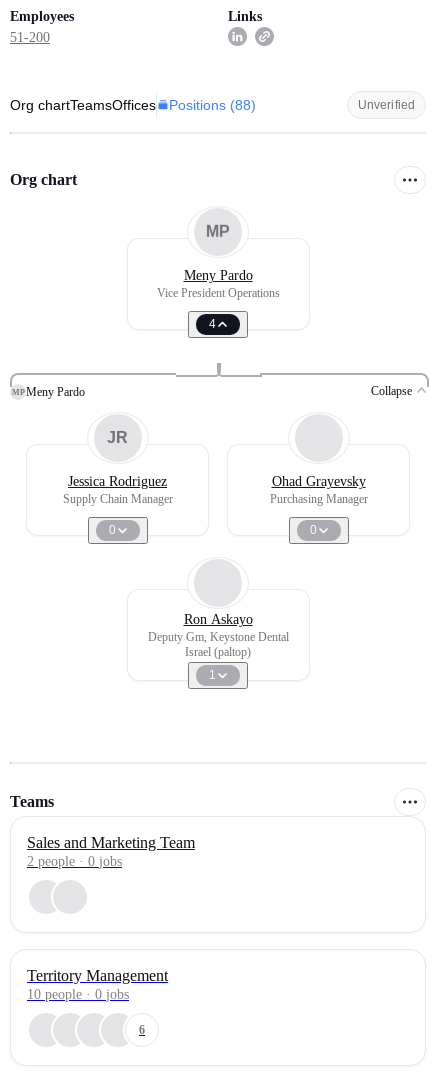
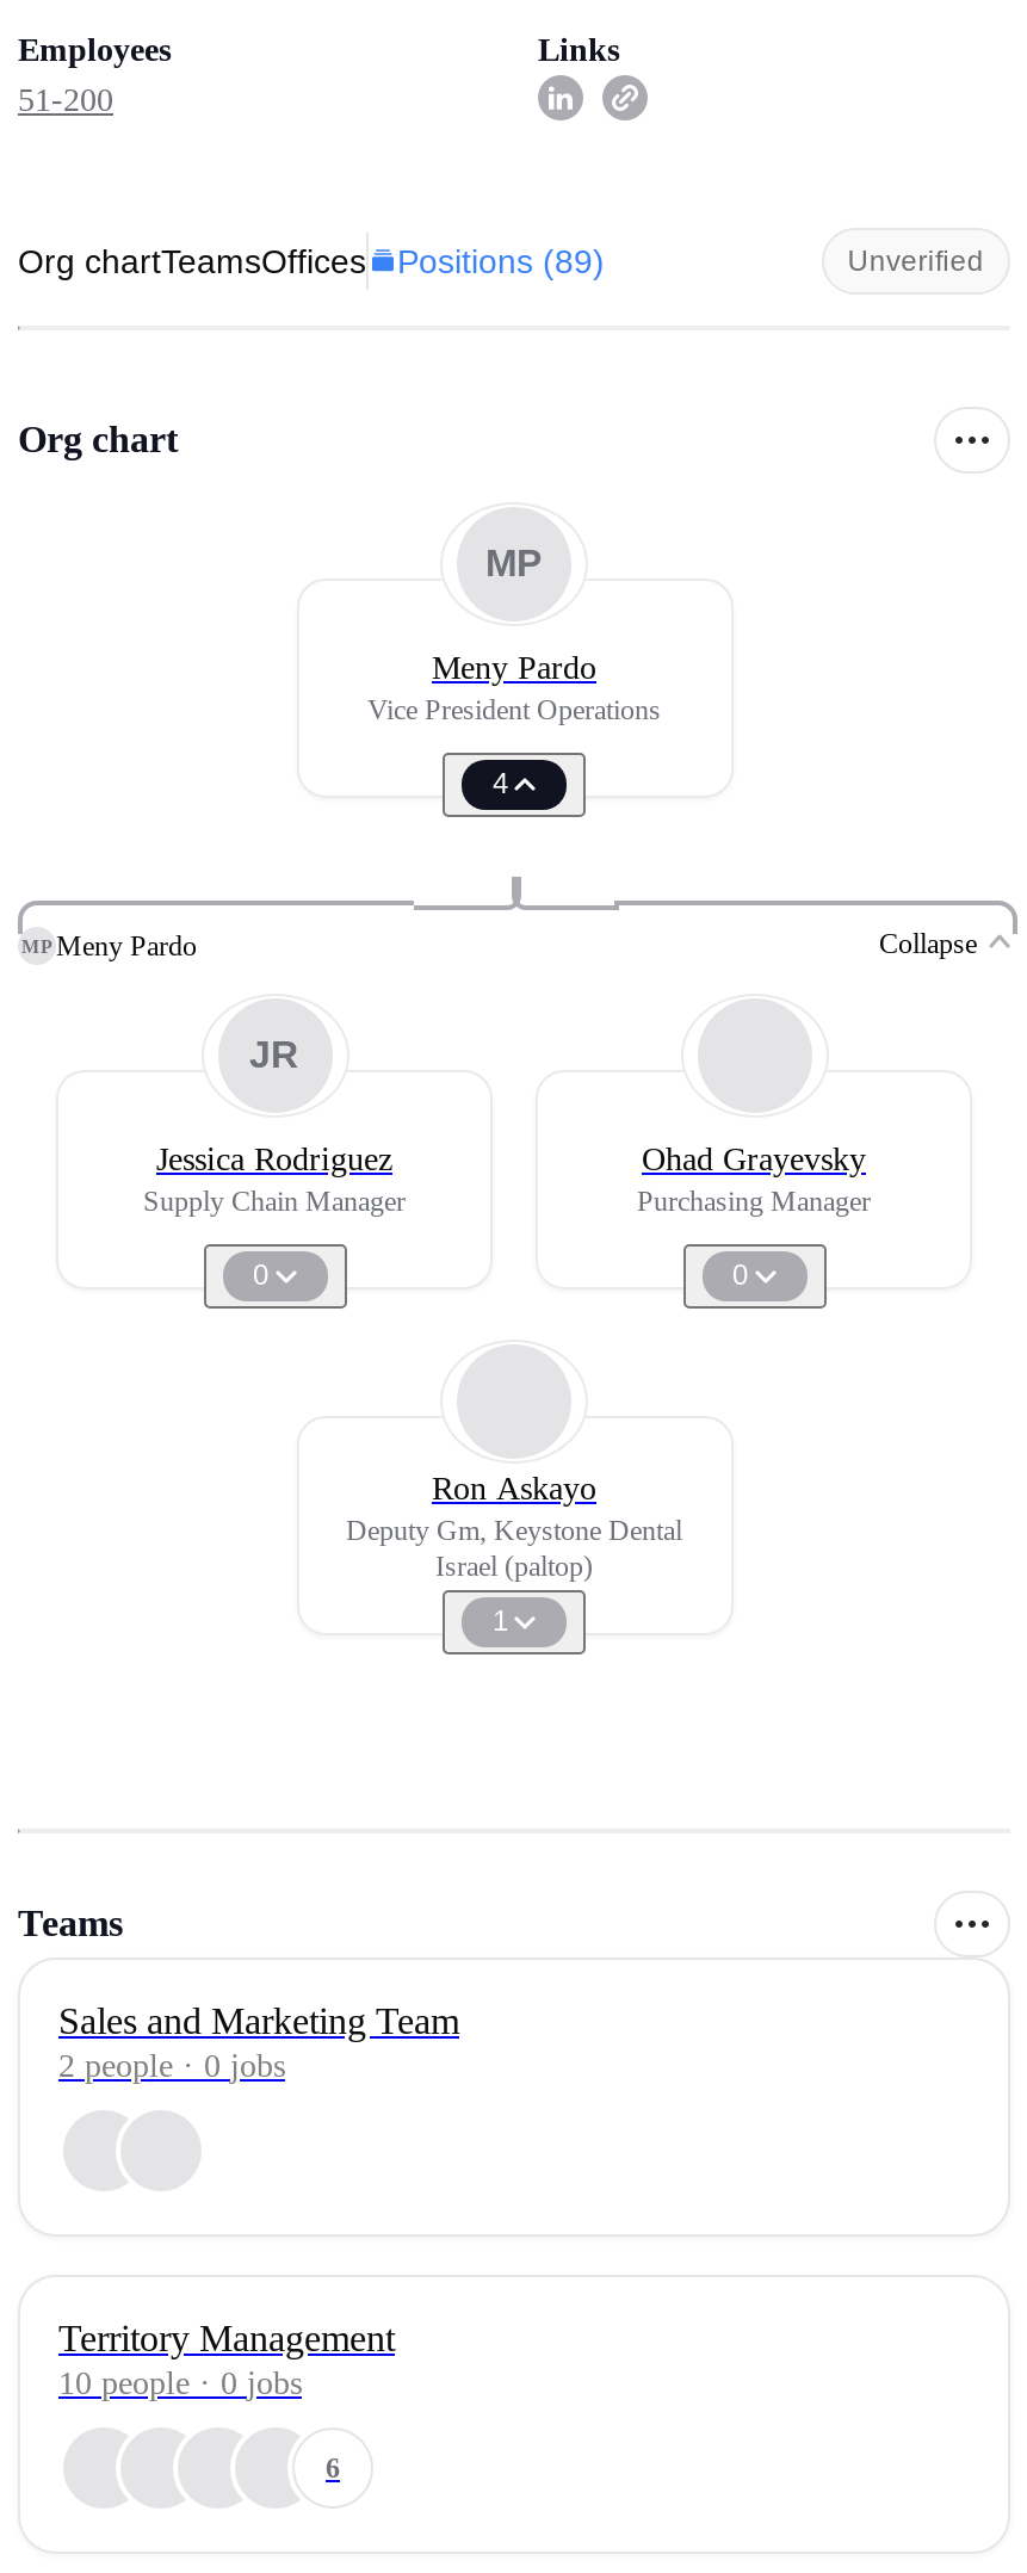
[10,97,256,113] Org chartTeamsOffices Positions (88) -> [18,242,605,280] Org chartTeamsOffices Positions (89)

